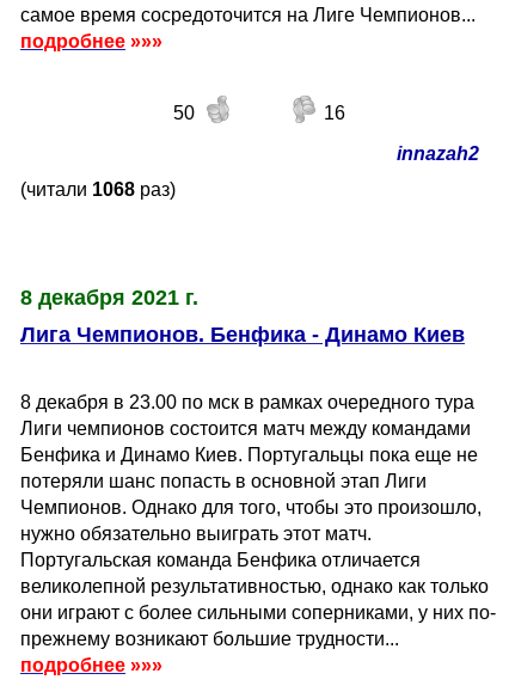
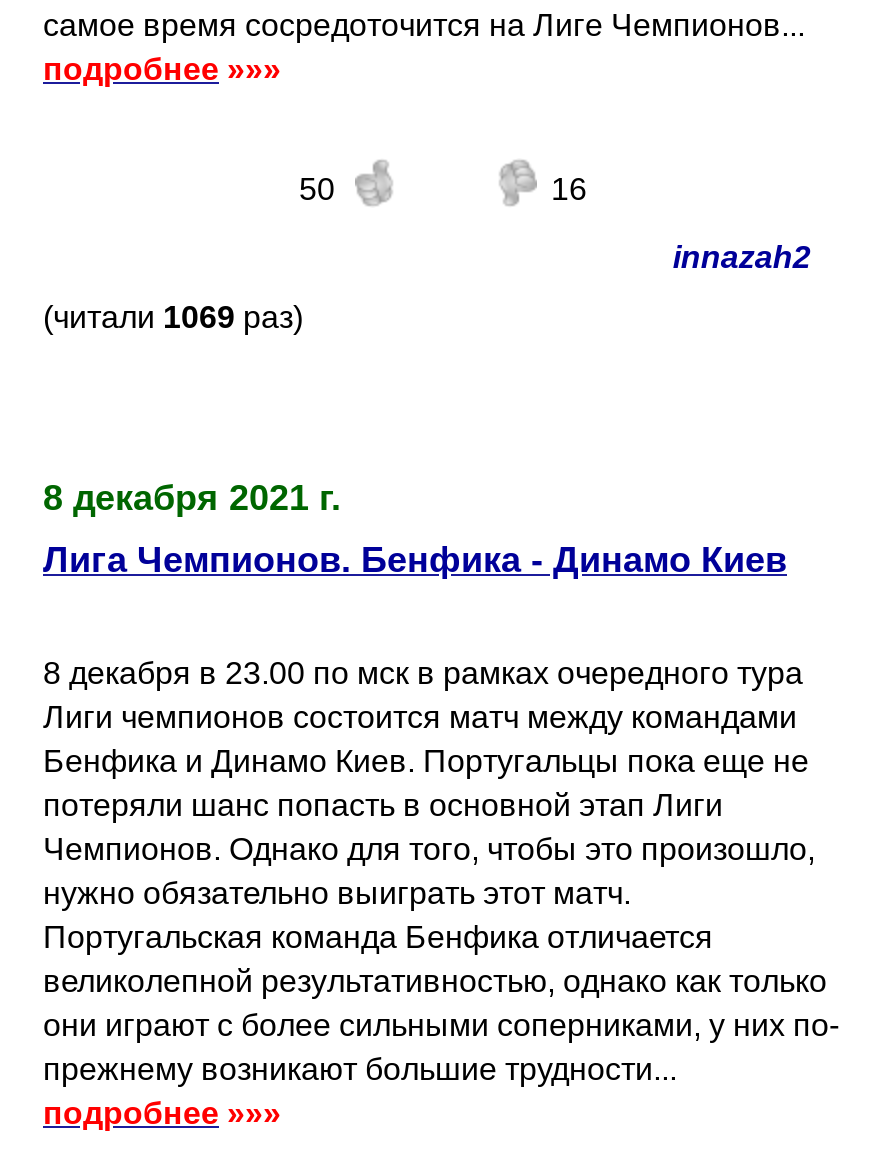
[20,179,176,200] (читали 1068 раз) -> [43,300,303,334] (читали 1069 раз)

